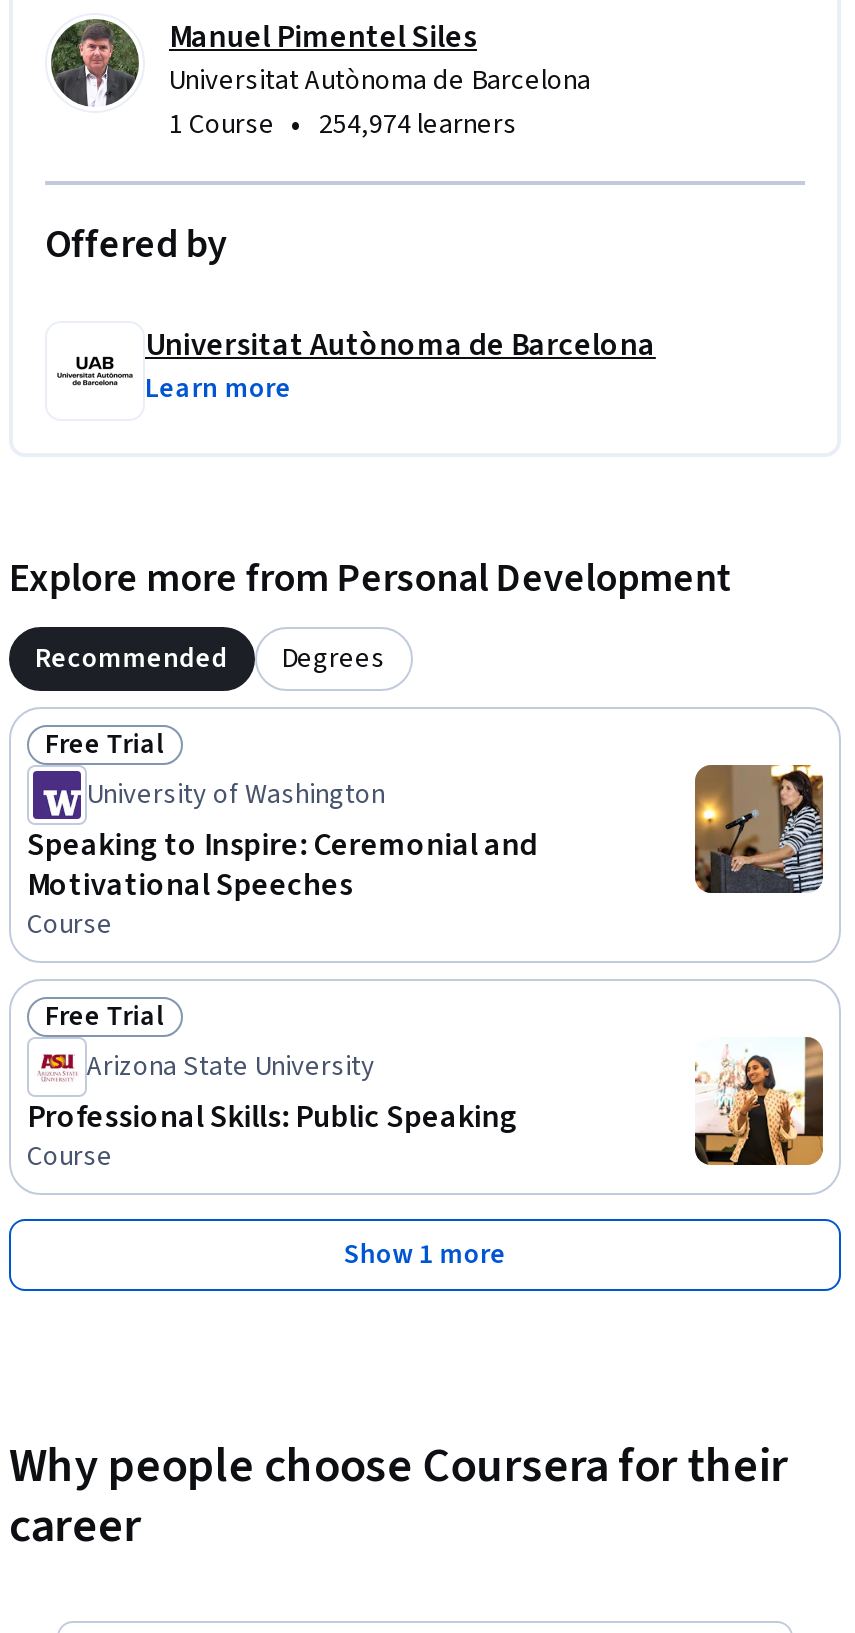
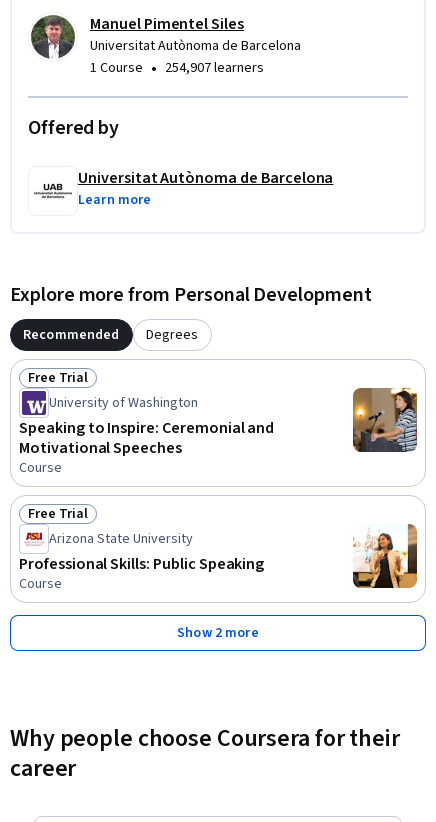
[169,103,517,147] 1 Course • 254,974 learners -> [90,57,264,79] 1 Course • 254,907 learners
[343,1235,507,1275] Show 1 more -> [177,623,259,643] Show 2 more

